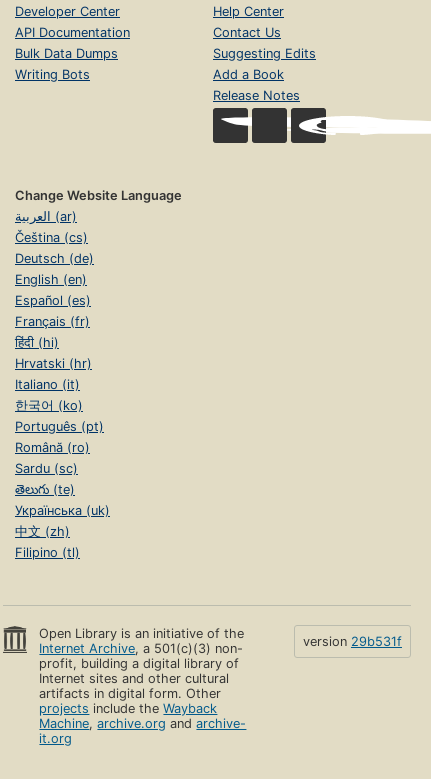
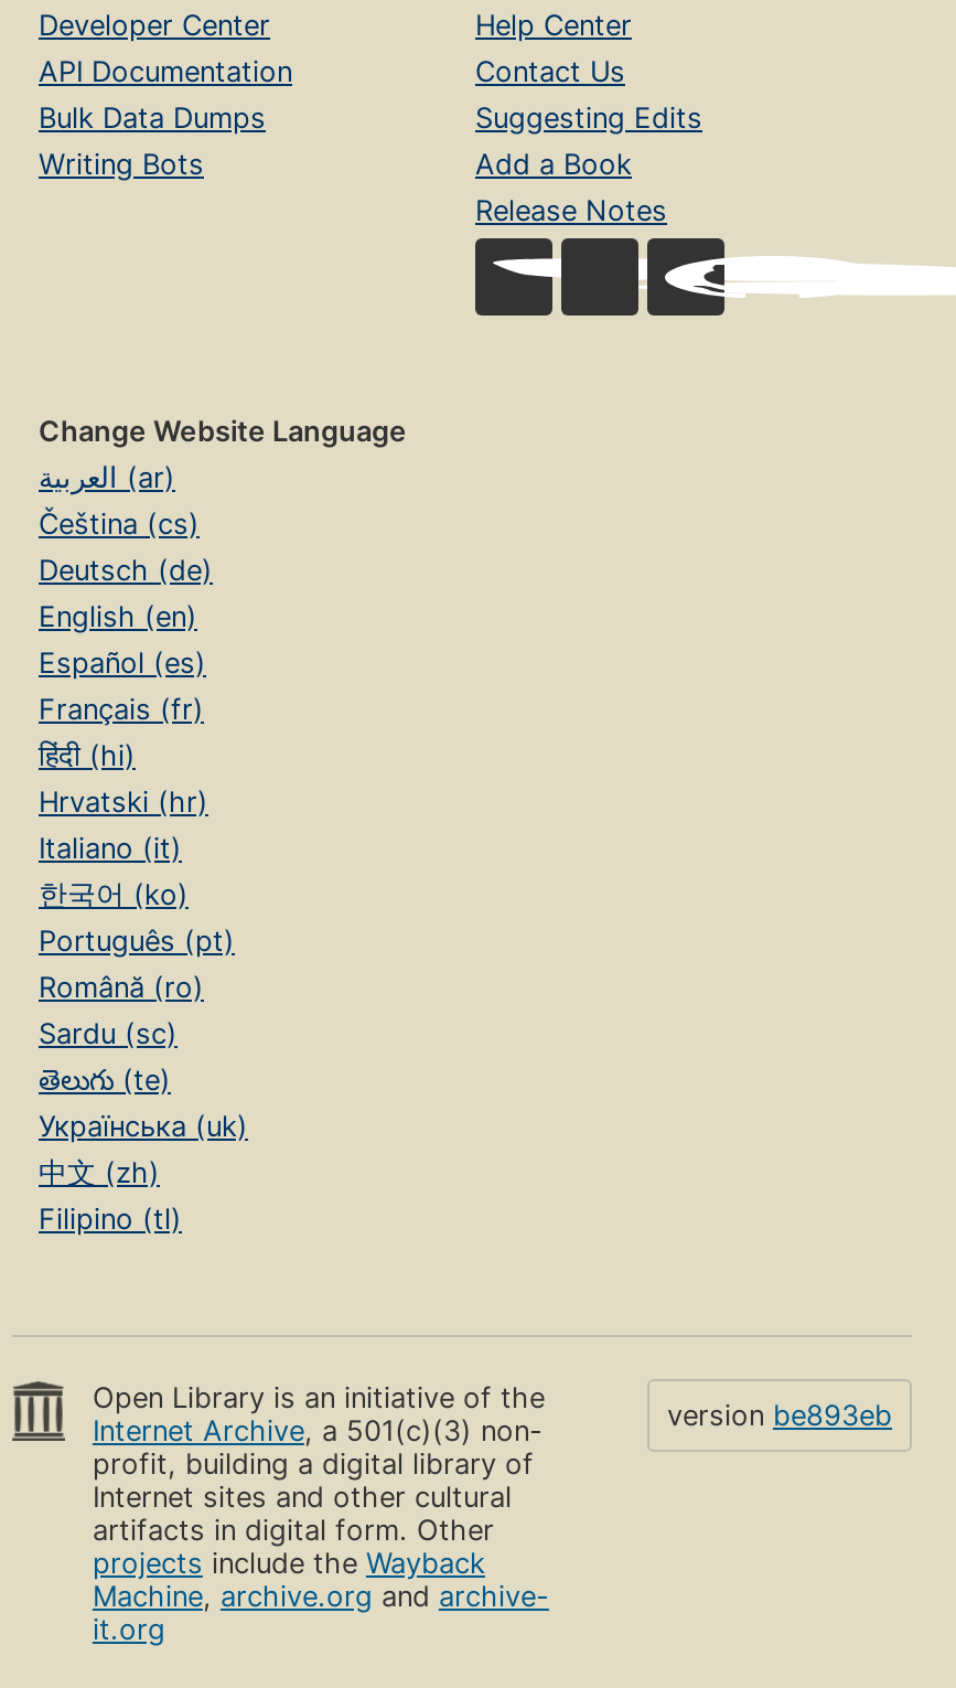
[303,634,402,649] version 29b531f -> [667,1399,892,1432] version be893eb

